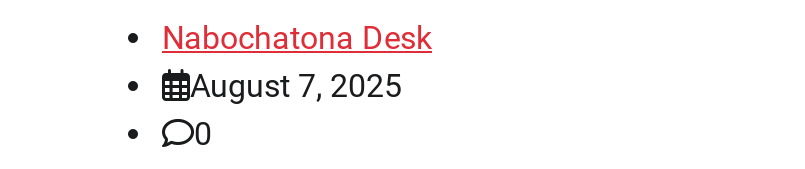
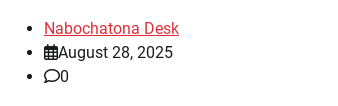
[190,67,402,105] August 7, 2025 -> [58,43,173,62] August 28, 2025

